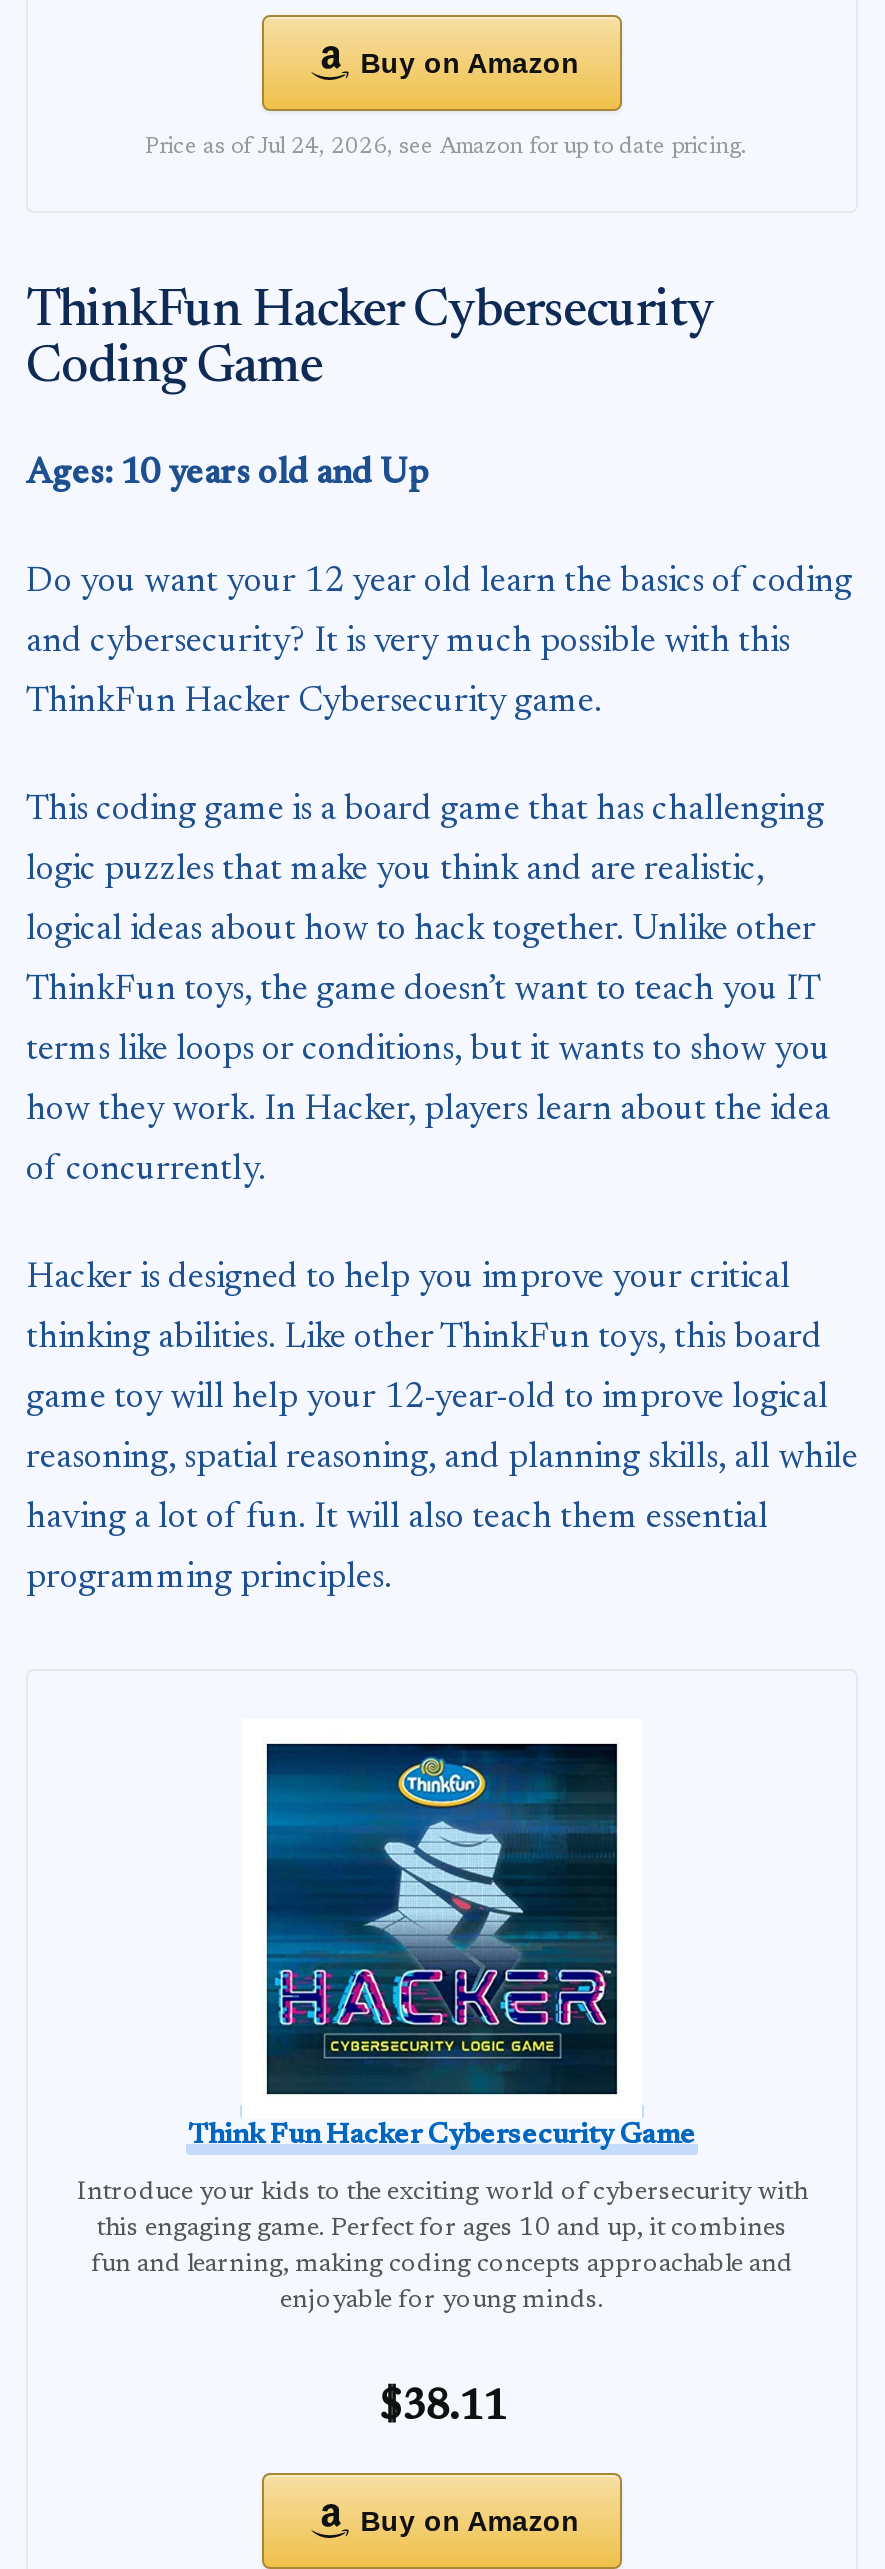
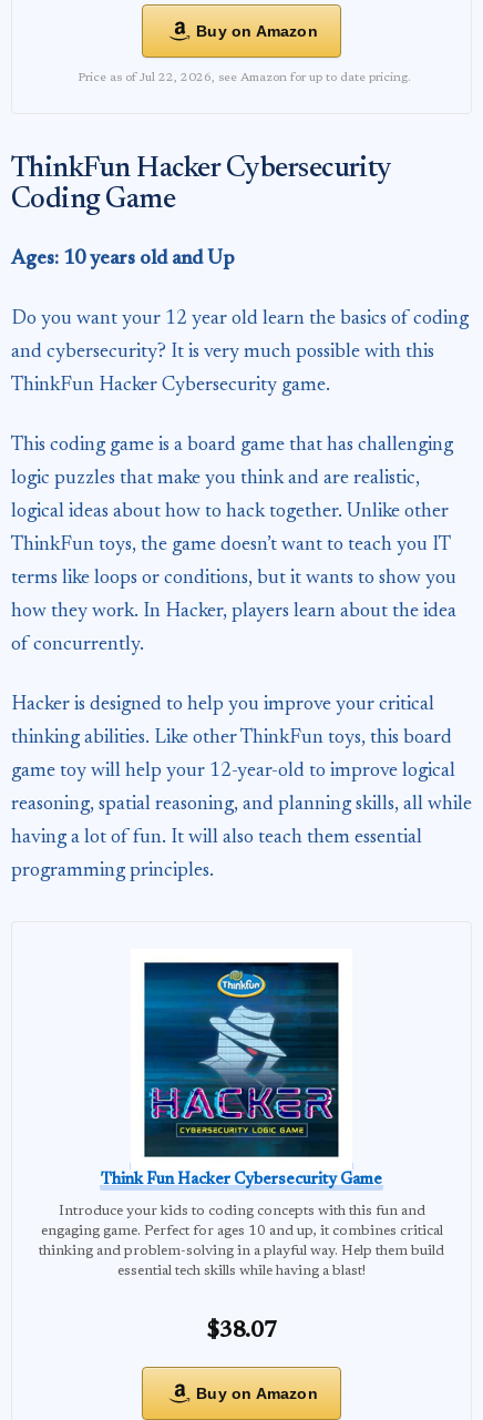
[145,138,747,160] Price as of Jul 24, 2026, see Amazon for up to date pricing. -> [77,72,410,85] Price as of Jul 22, 2026, see Amazon for up to date pricing.
[77,2182,807,2206] Introduce your kids to the exciting world of cybersecurity with -> [58,1205,425,1219] Introduce your kids to coding concepts with this fun and
[97,2218,787,2242] this engaging game. Perfect for ages 10 and up, it combines -> [40,1225,443,1239] engaging game. Perfect for ages 10 and up, it combines critical
[91,2254,793,2278] fun and learning, making coding concepts approachable and -> [39,1245,444,1258] thinking and problem-solving in a playful way. Help them build
[280,2290,604,2314] enjoyable for young minds. -> [117,1265,366,1278] essential tech skills while having a blast!
[378,2390,506,2432] $38.11 -> [206,1321,277,1344] $38.07

